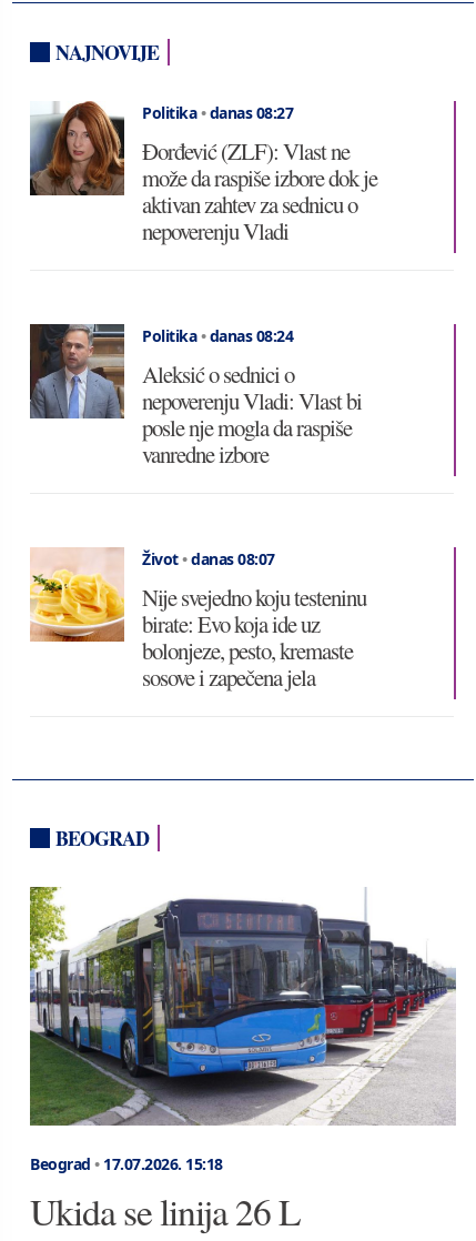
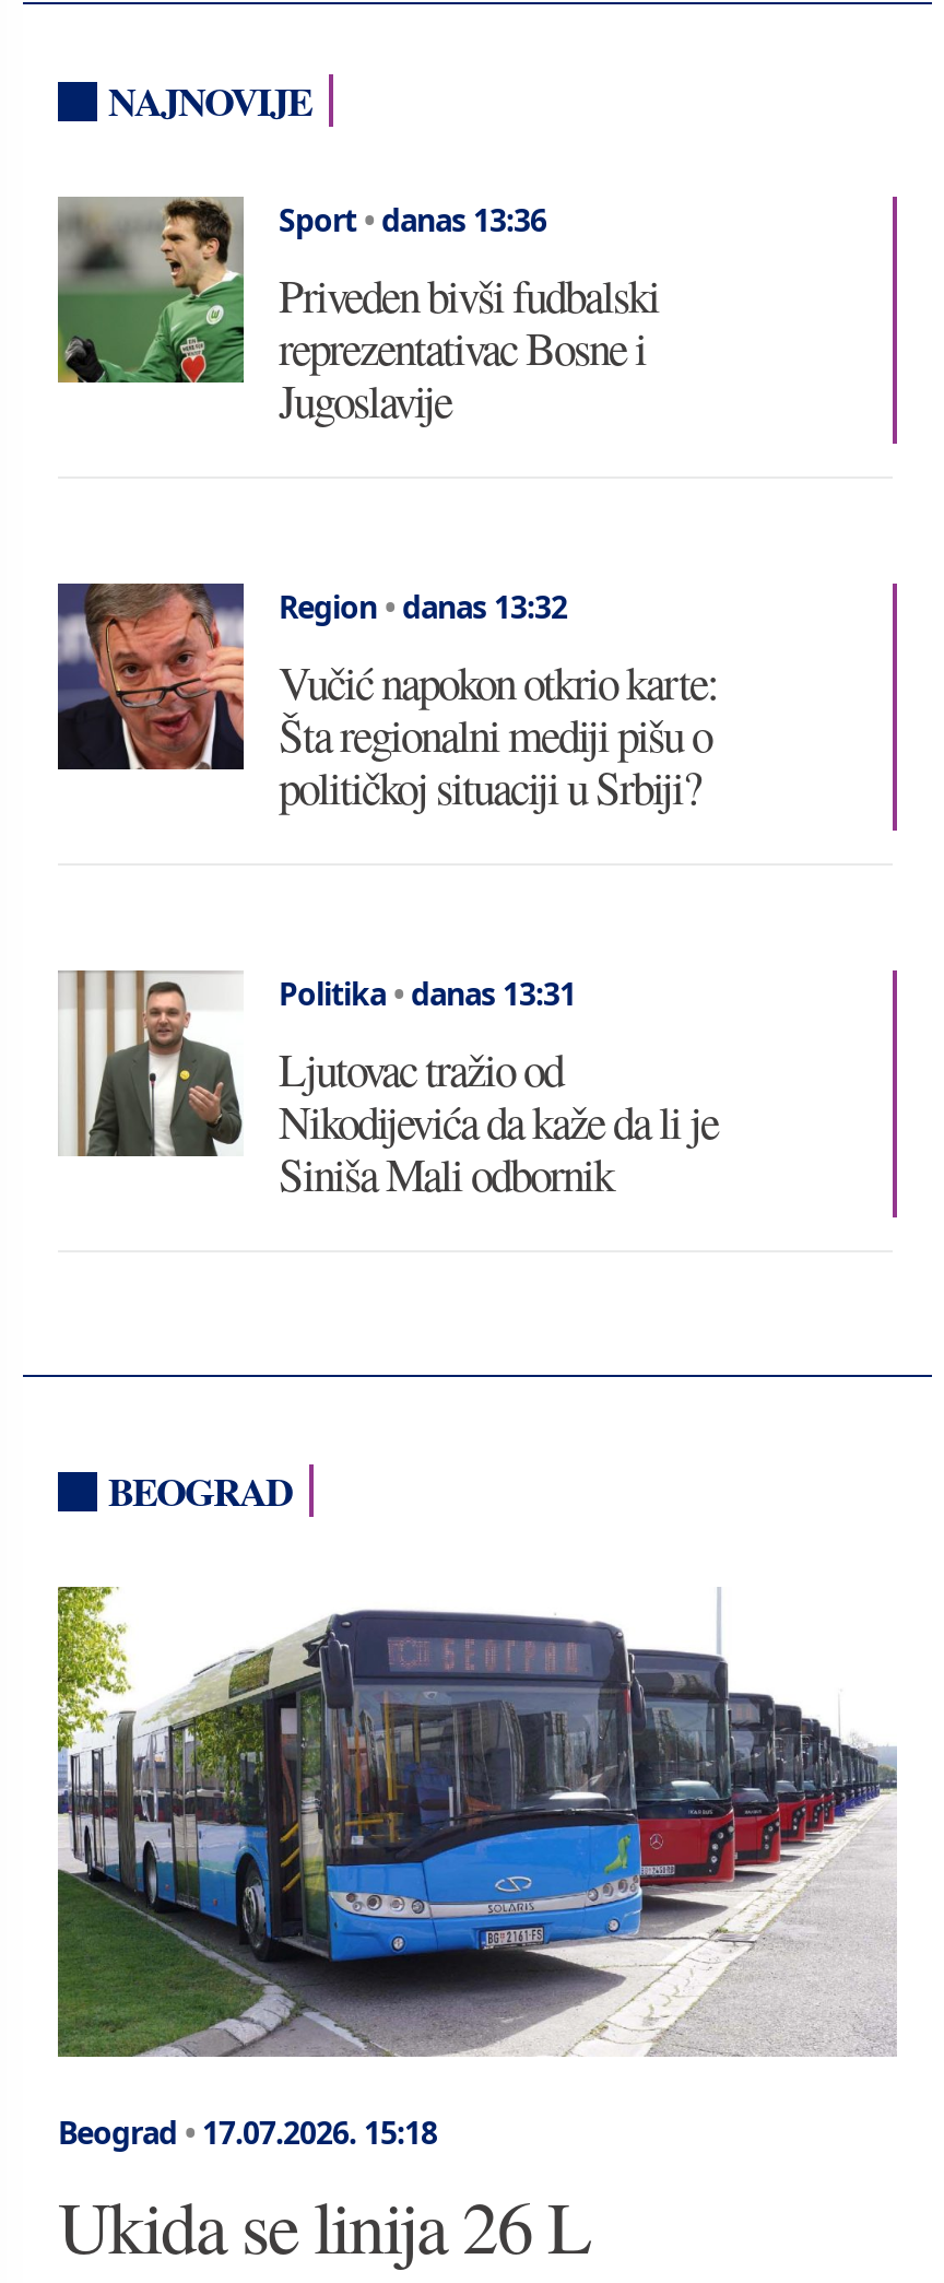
[29,101,377,247] [image] | Politika • danas 08:27 | Đorđević (ZLF): Vlast ne | može da raspiše izbore dok je | aktivan zahtev za sednicu o | nepoverenju Vladi -> [56,195,659,431] [image] | Sport • danas 13:36 | Priveden bivši fudbalski | reprezentativac Bosne i | Jugoslavije
[29,323,362,470] [image] | Politika • danas 08:24 | Aleksić o sednici o | nepoverenju Vladi: Vlast bi | posle nje mogla da raspiše | vanredne izbore -> [56,581,718,818] [image] | Region • danas 13:32 | Vučić napokon otkrio karte: | Šta regionalni mediji pišu o | političkoj situaciji u Srbiji?
[30,547,366,693] [image] | Život • danas 08:07 | Nije svejedno koju testeninu | birate: Evo koja ide uz | bolonjeze, pesto, kremaste | sosove i zapečena jela -> [58,968,718,1205] [image] | Politika • danas 13:31 | Ljutovac tražio od | Nikodijevića da kaže da li je | Siniša Mali odbornik

